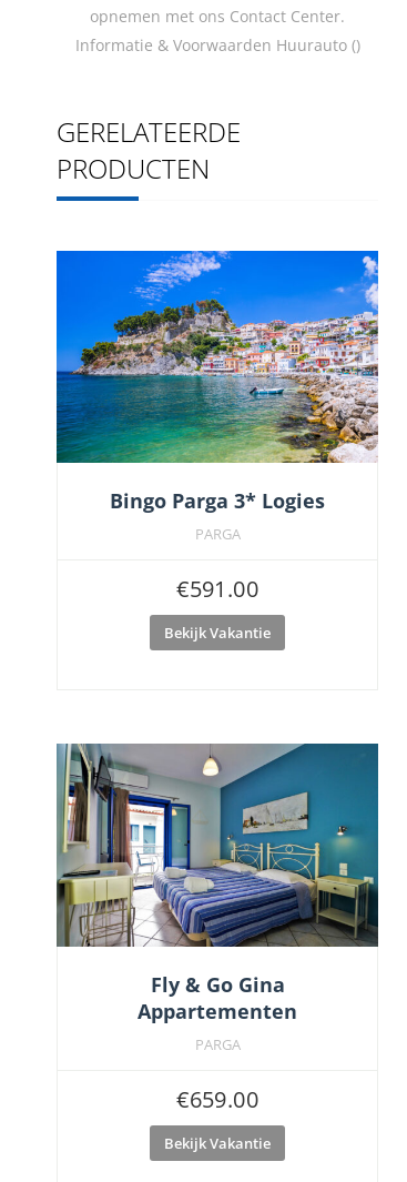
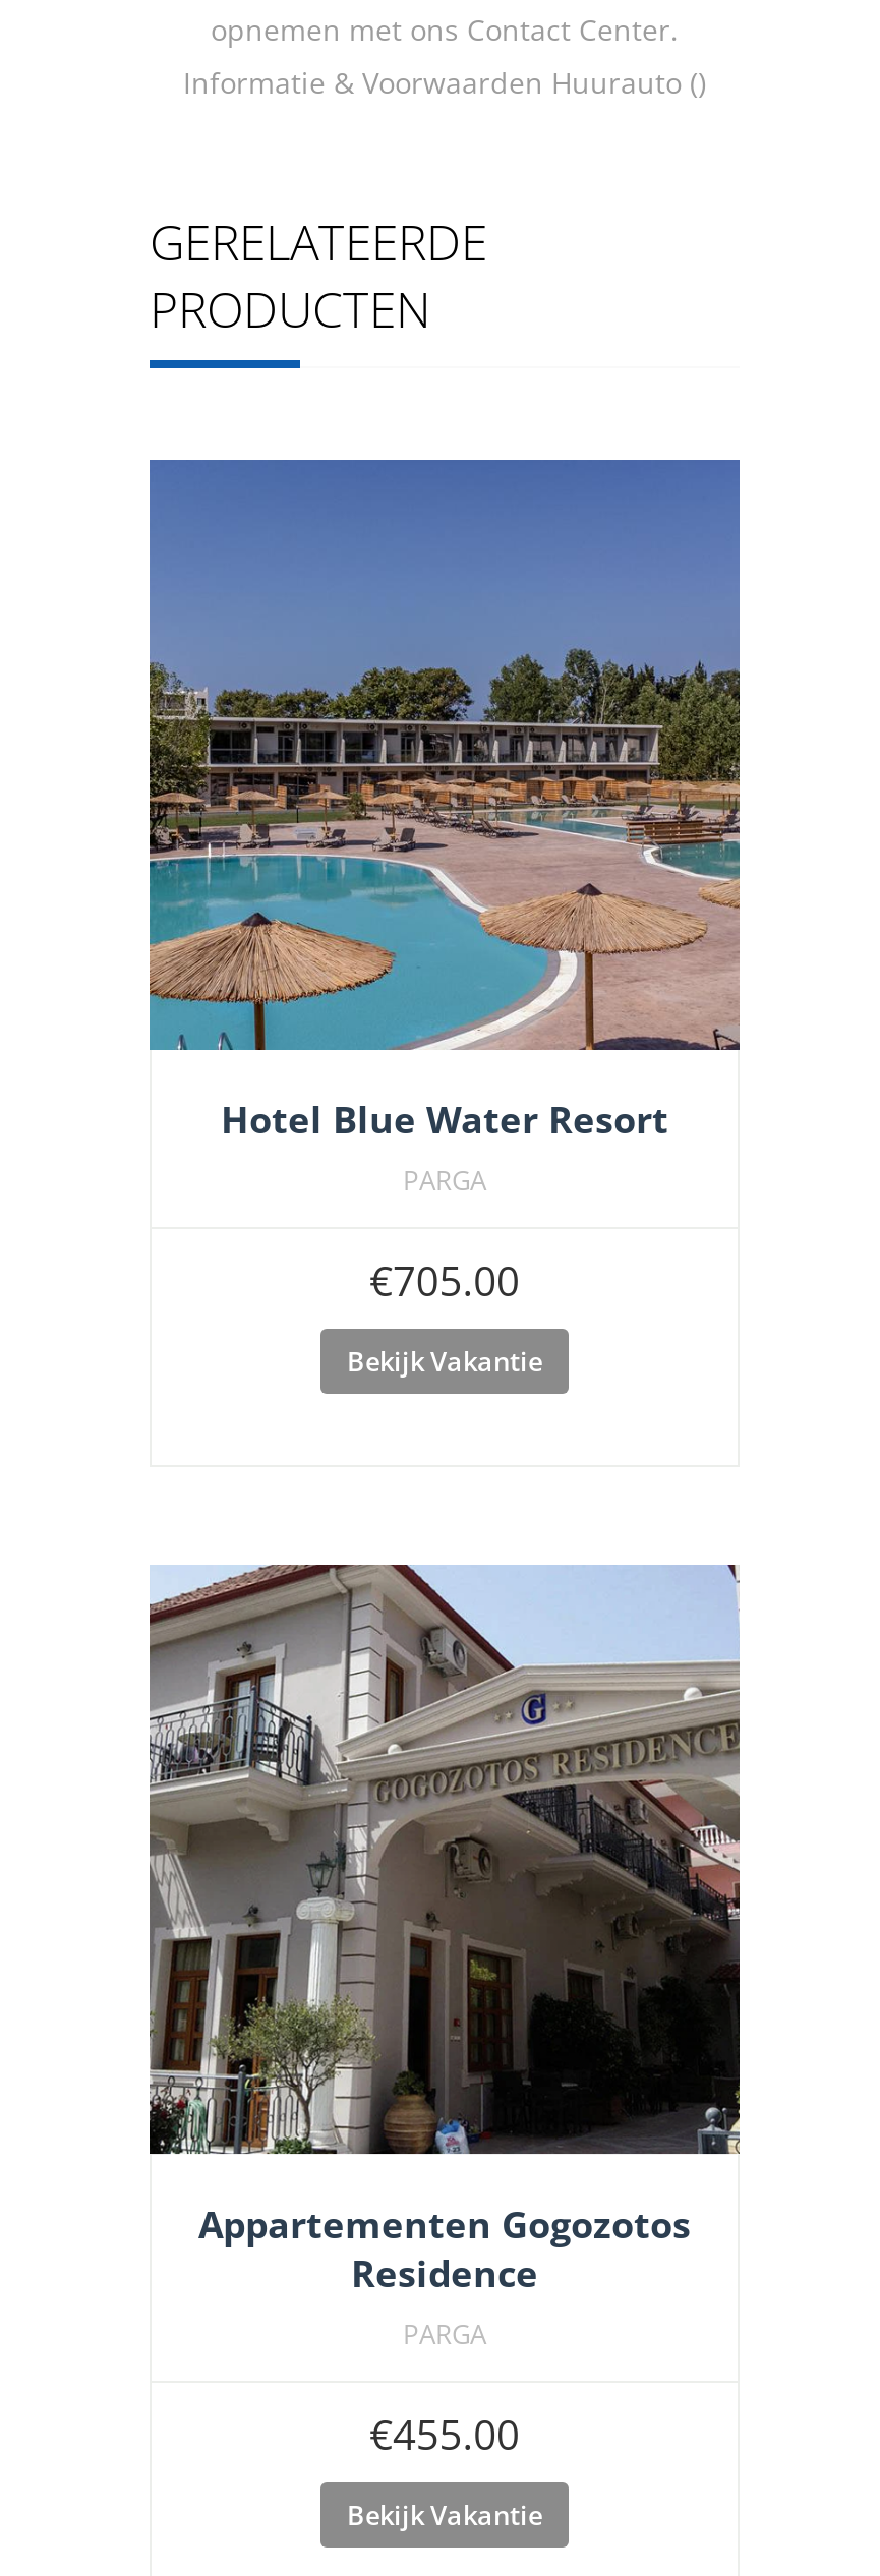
[55,251,378,514] [image] | Bingo Parga 3* Logies -> [148,460,742,1143] [image] | Hotel Blue Water Resort
[176,574,258,604] €591.00 -> [369,1252,520,1307] €705.00
[57,742,379,1024] [image] | Fly & Go Gina | Appartementen -> [148,1565,742,2296] [image] | Appartementen Gogozotos | Residence
[176,1084,258,1114] €659.00 -> [369,2406,520,2461] €455.00

